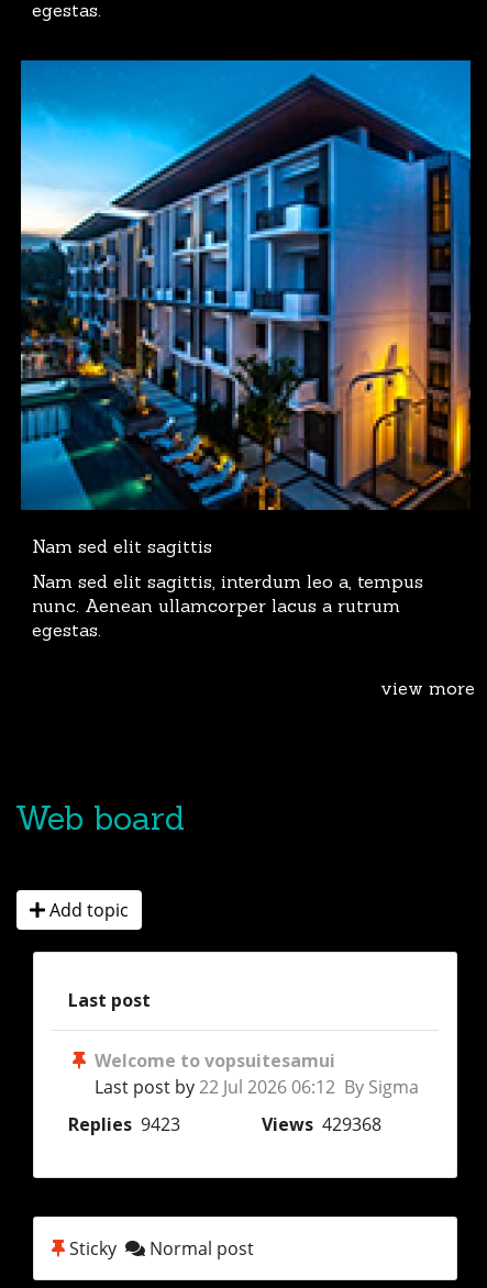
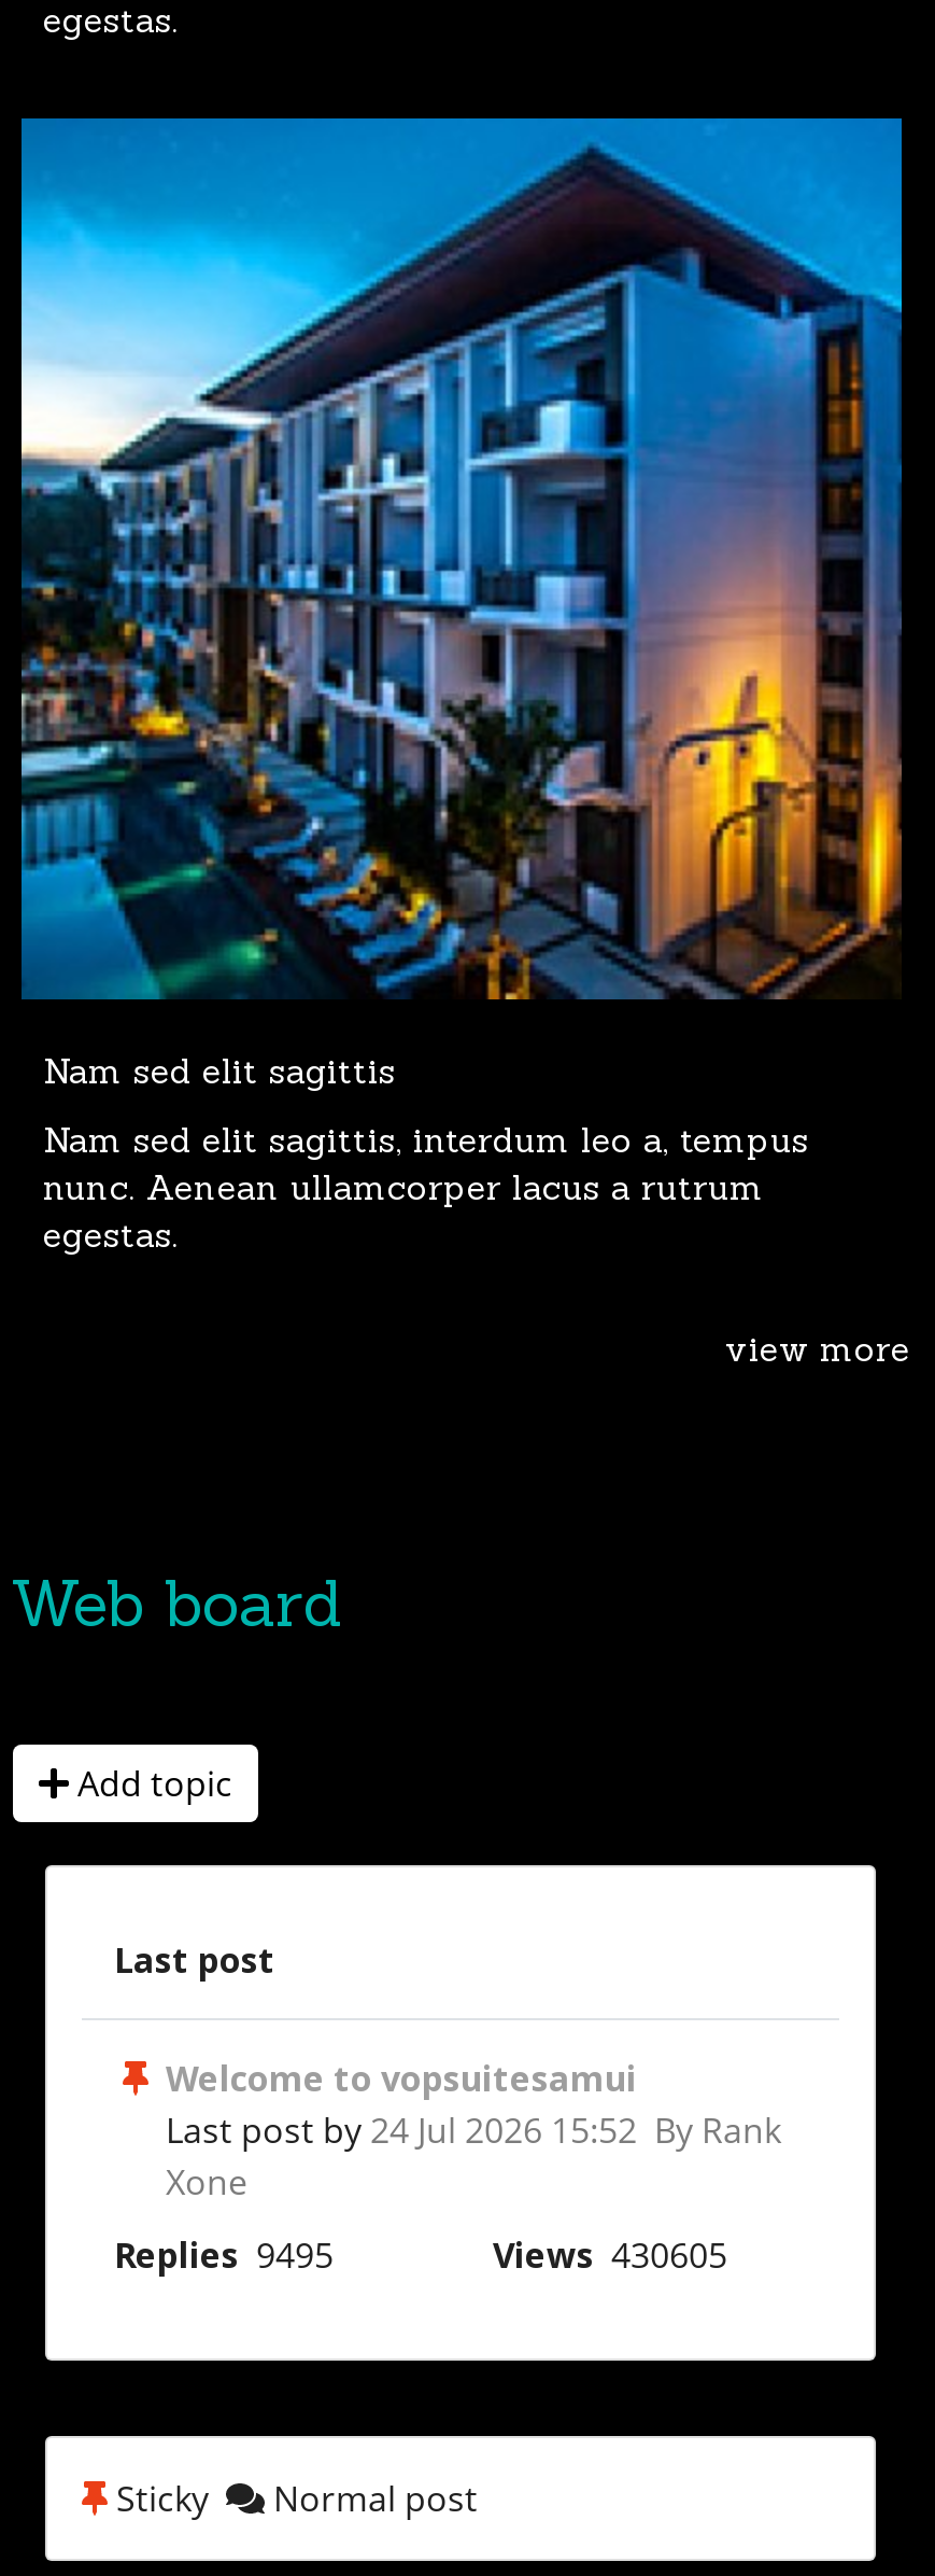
[95,1075,419,1099] Last post by 22 Jul 2026 06:12 By Sigma -> [166,2107,781,2206] Last post by 24 Jul 2026 15:52 By Rank | Xone
[68,1113,381,1137] Replies 9423 | Views 429368 -> [114,2232,727,2280] Replies 9495 | Views 430605

